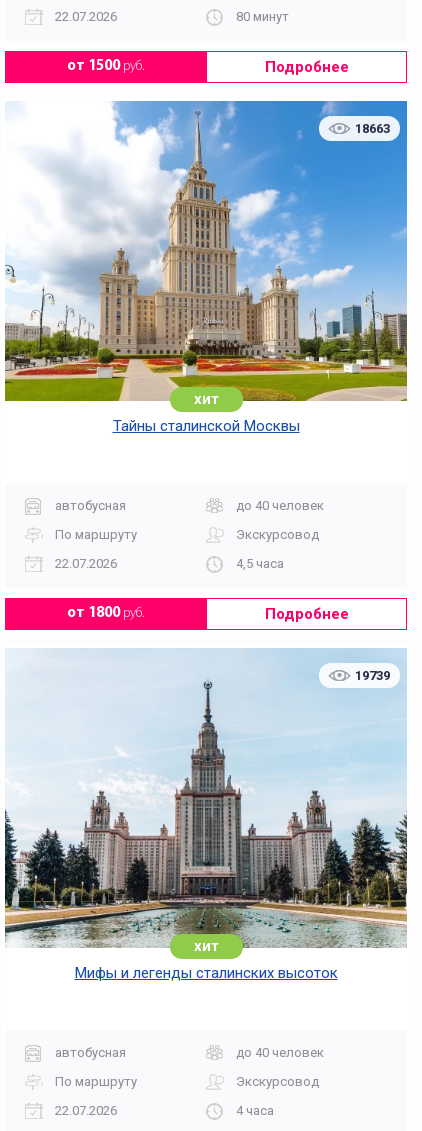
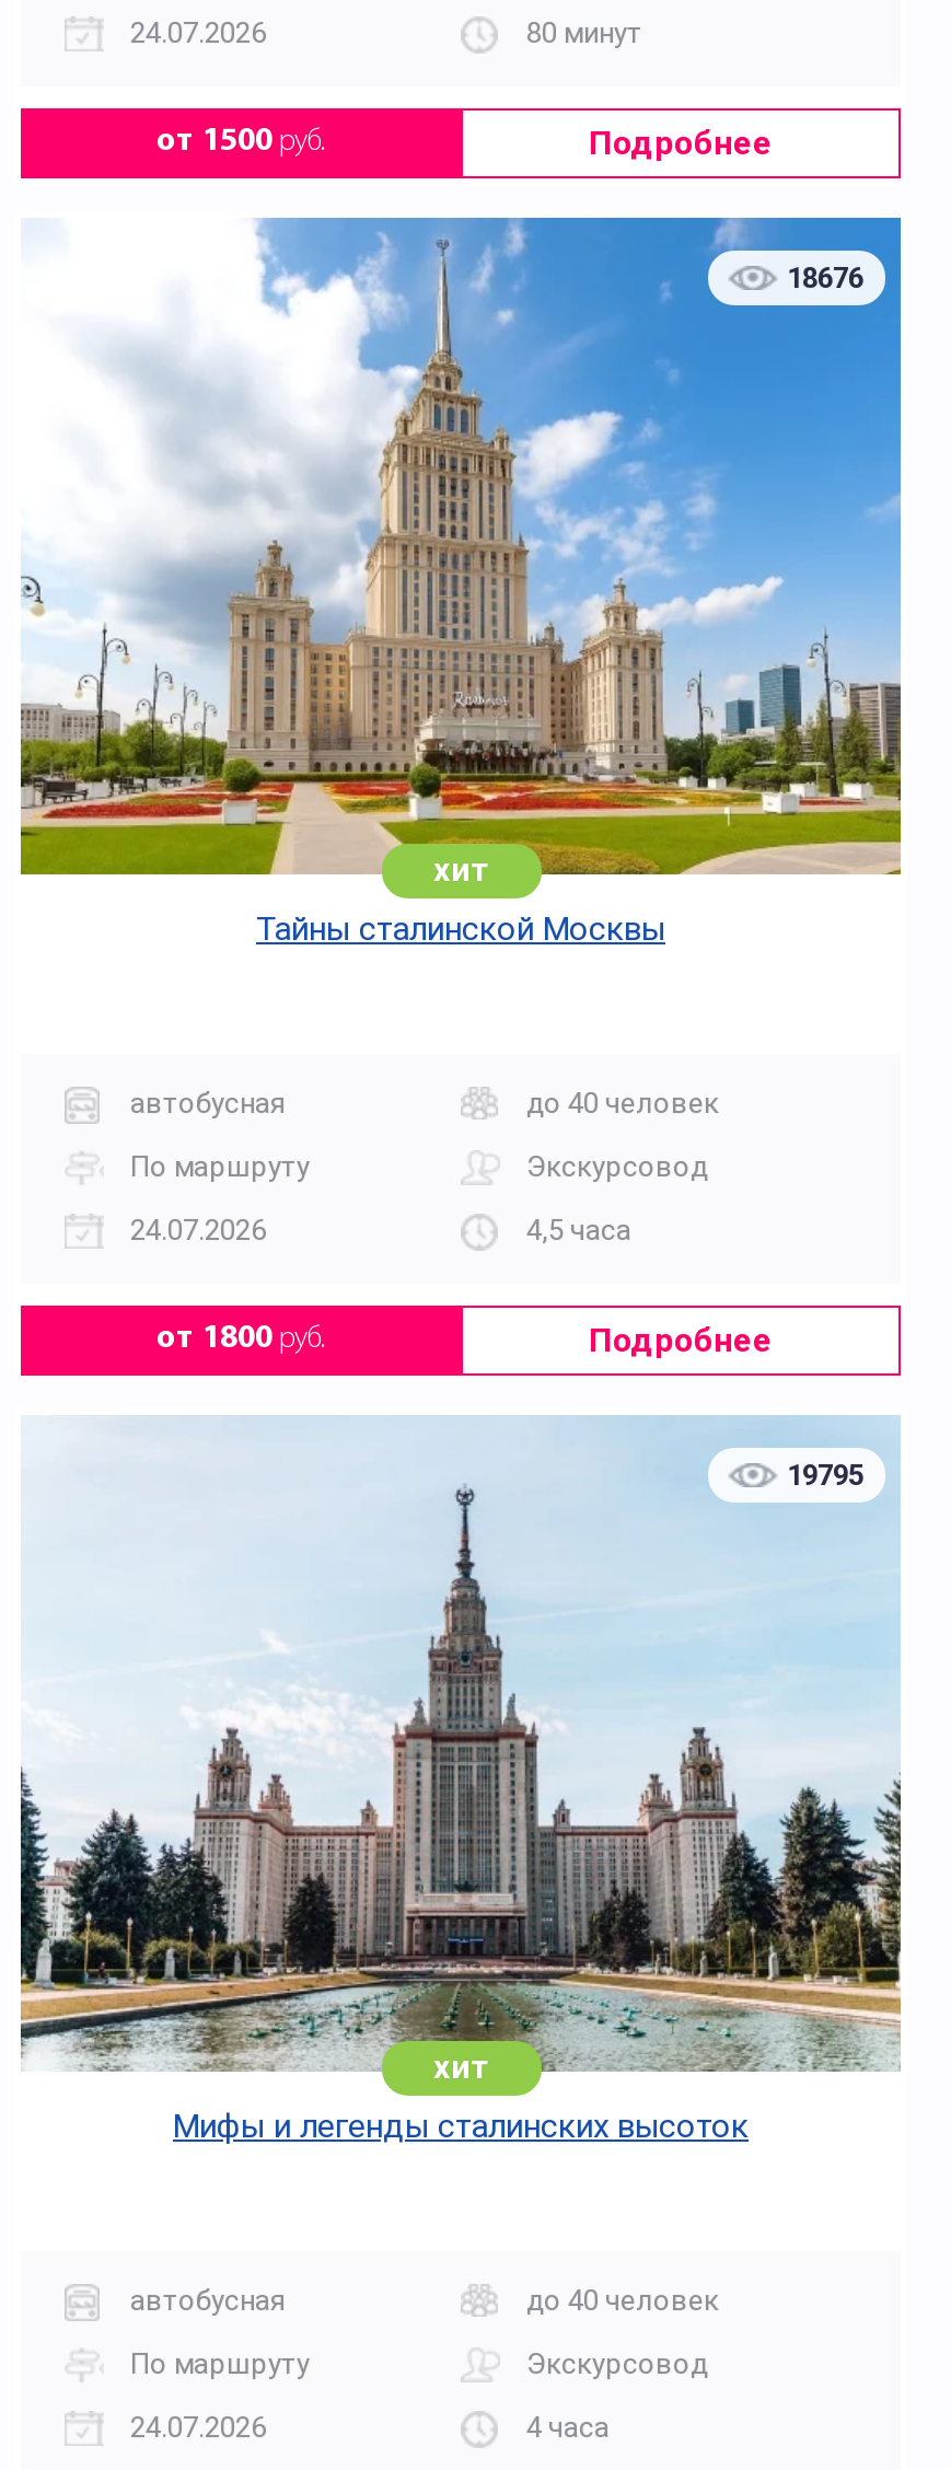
[55,8,117,23] 22.07.2026 -> [130,15,266,48] 24.07.2026
[355,121,390,136] 18663 -> [787,262,863,294] 18676
[55,555,117,570] 22.07.2026 -> [130,1213,266,1245] 24.07.2026
[355,668,390,683] 19739 -> [787,1459,863,1492] 19795
[55,1102,117,1117] 22.07.2026 -> [130,2410,266,2443] 24.07.2026

